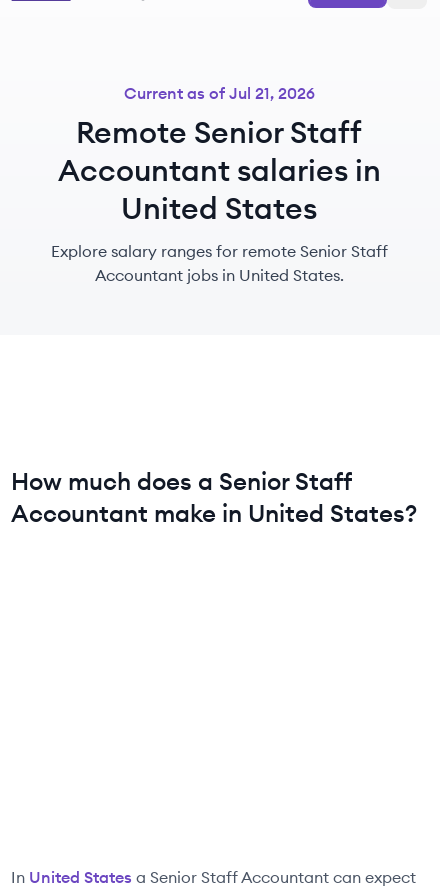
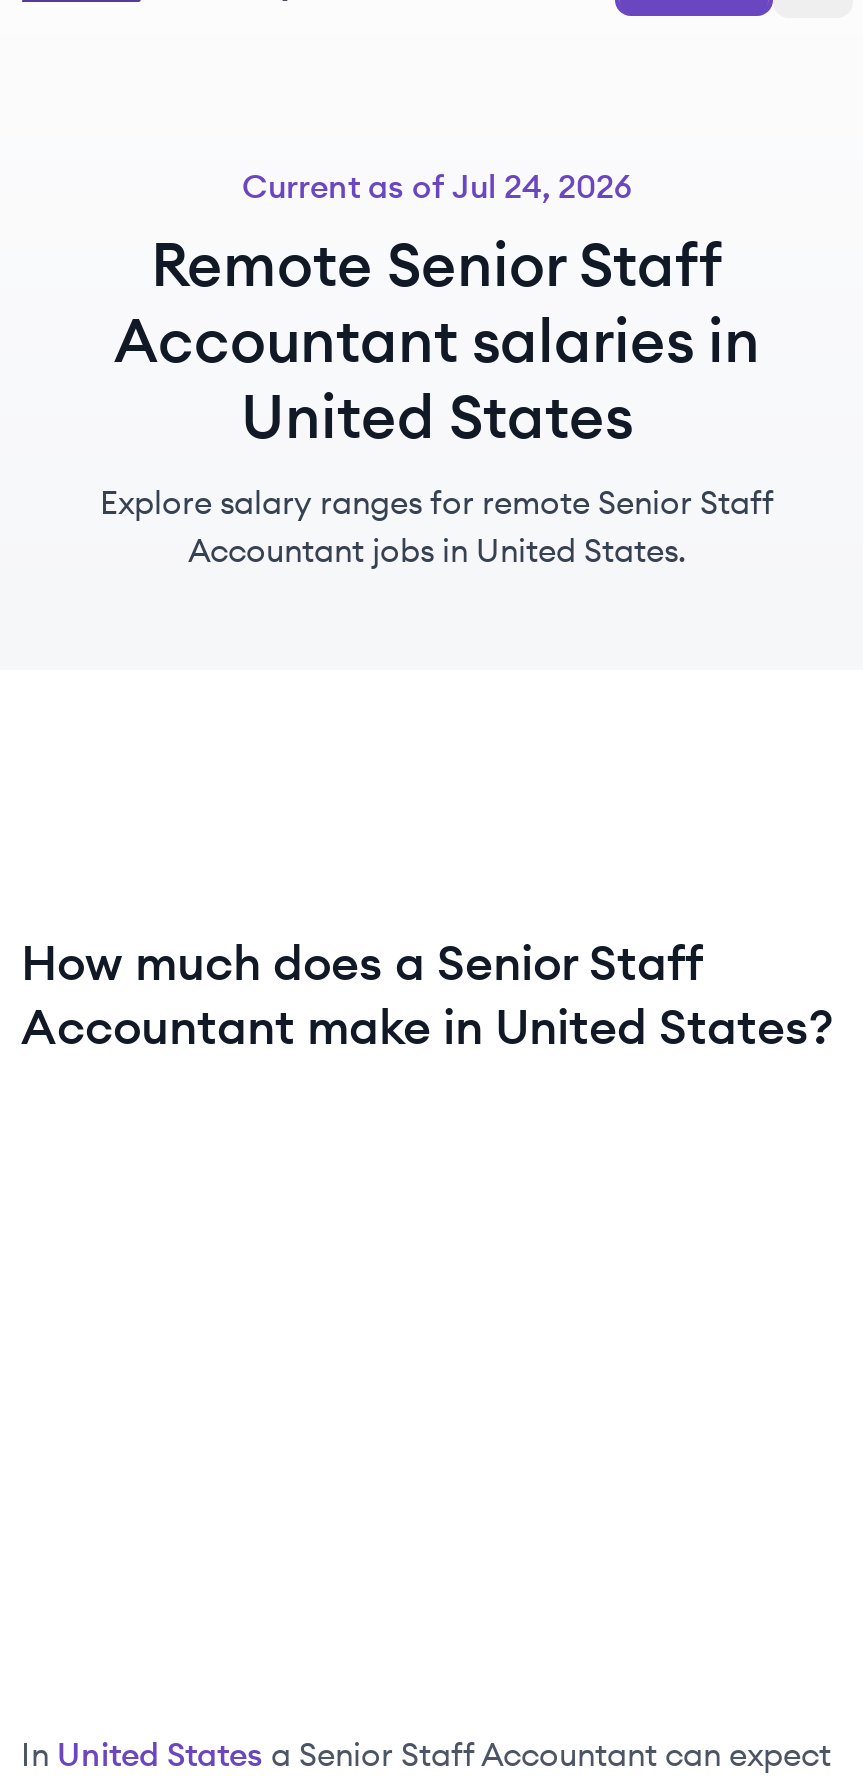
[123,83,314,103] Current as of Jul 21, 2026 -> [242,166,632,206] Current as of Jul 24, 2026

